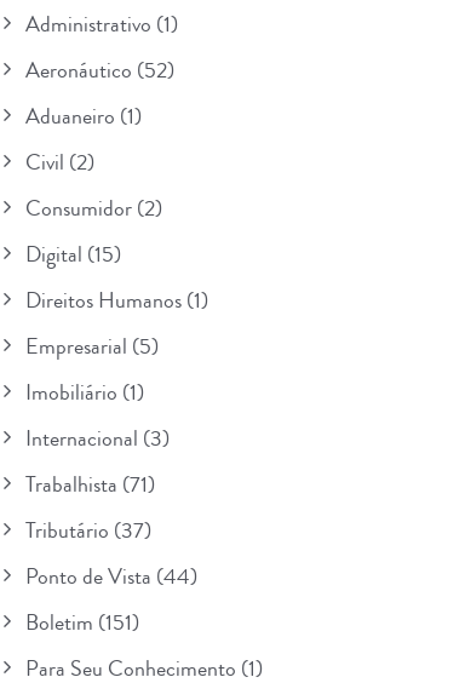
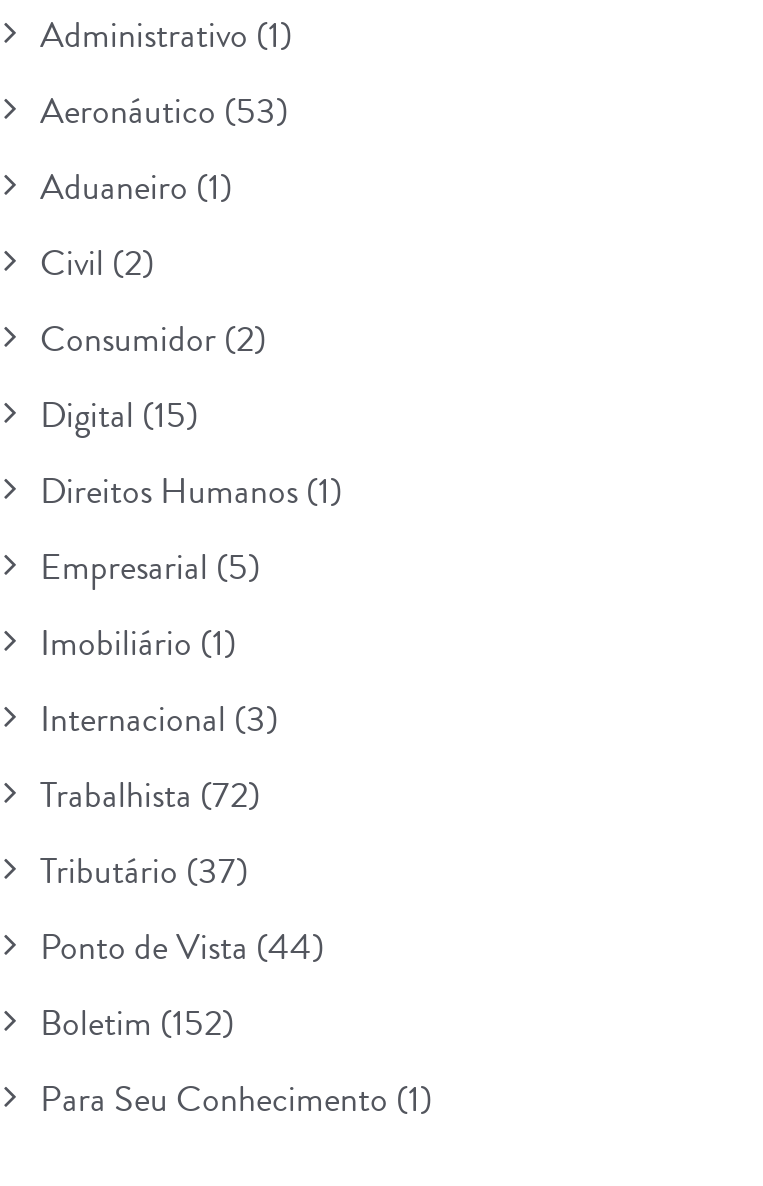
[25,54,174,86] Aeronáutico (52) -> [40,85,288,137] Aeronáutico (53)
[25,469,155,500] Trabalhista (71) -> [40,769,260,821] Trabalhista (72)
[25,607,139,638] Boletim (151) -> [40,997,234,1049] Boletim (152)

